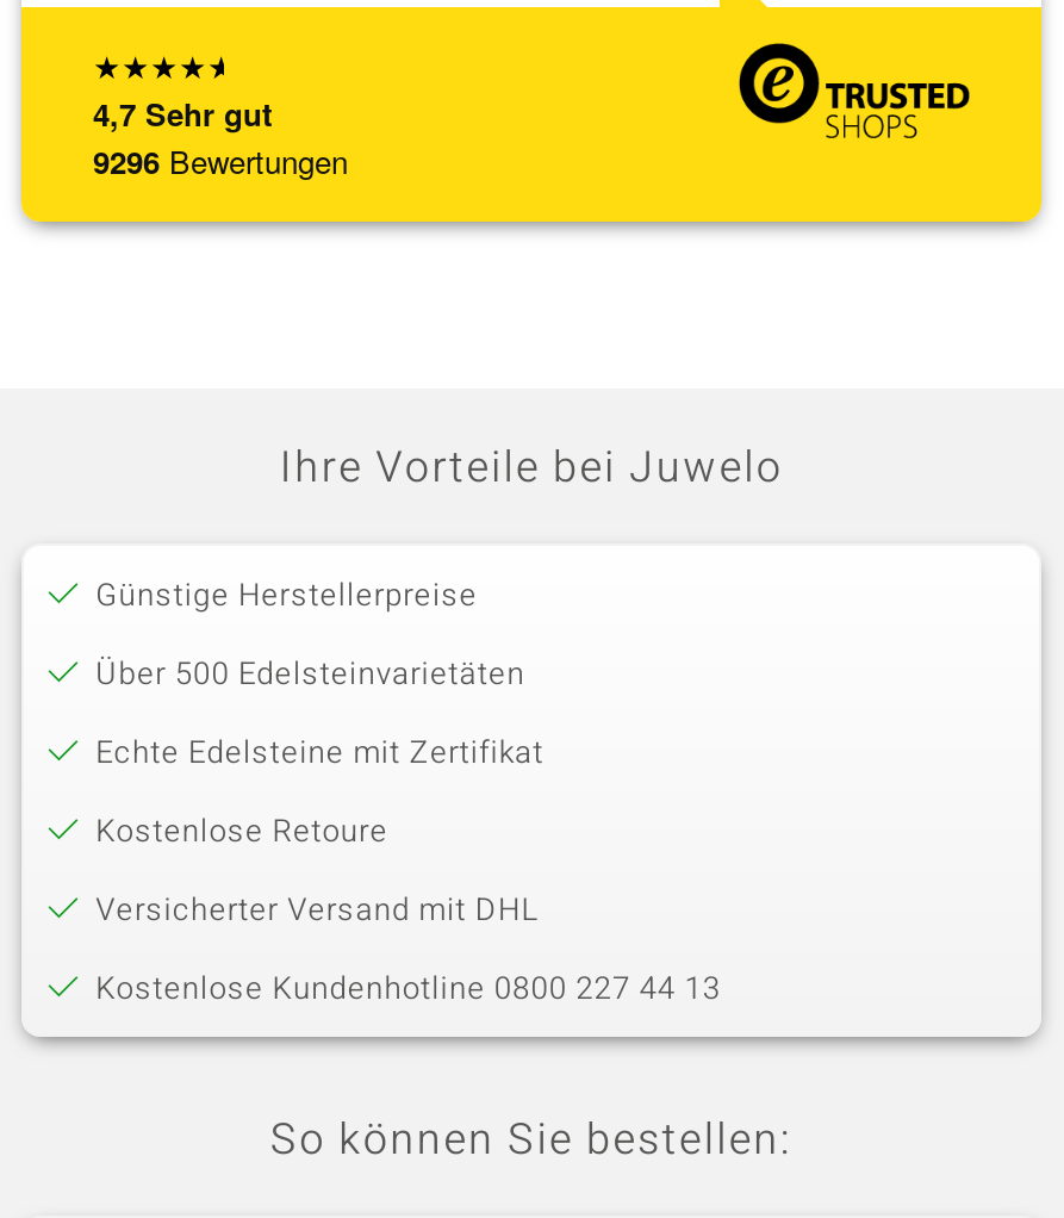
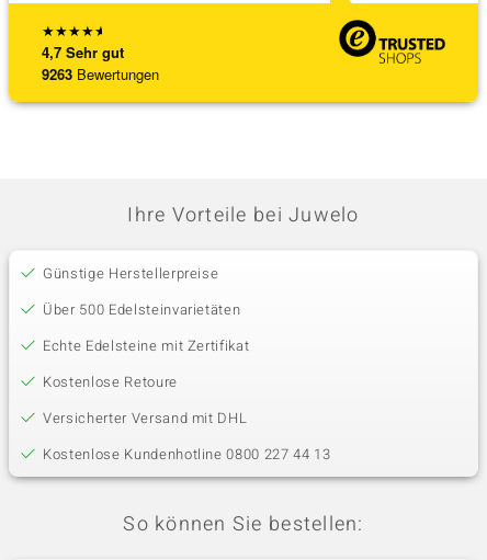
[93,138,348,184] 9296 Bewertungen -> [42,64,159,84] 9263 Bewertungen

